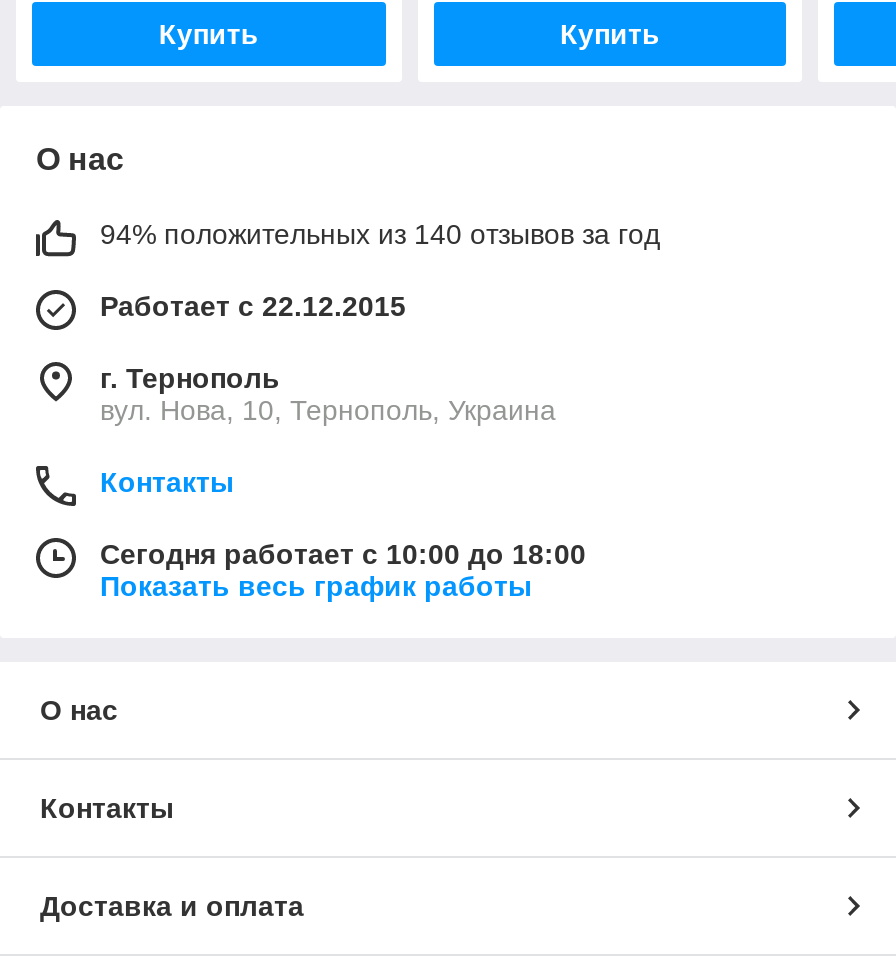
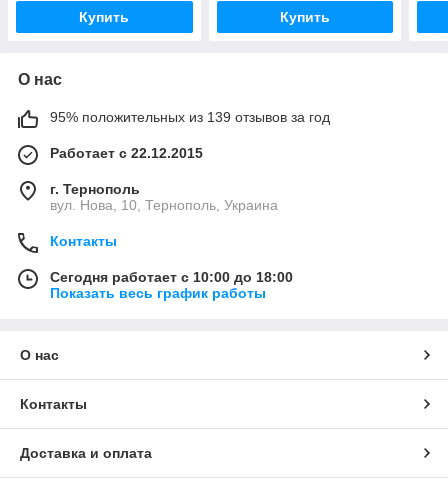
[100,218,660,250] 94% положительных из 140 отзывов за год -> [50,109,330,125] 95% положительных из 139 отзывов за год

